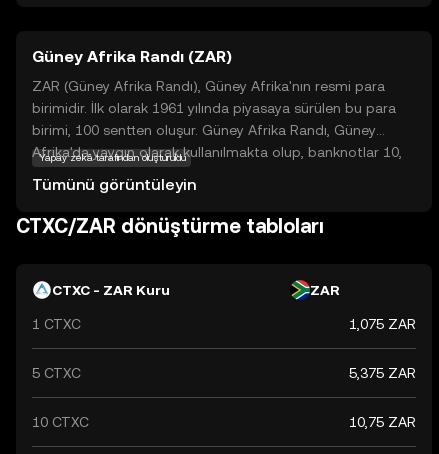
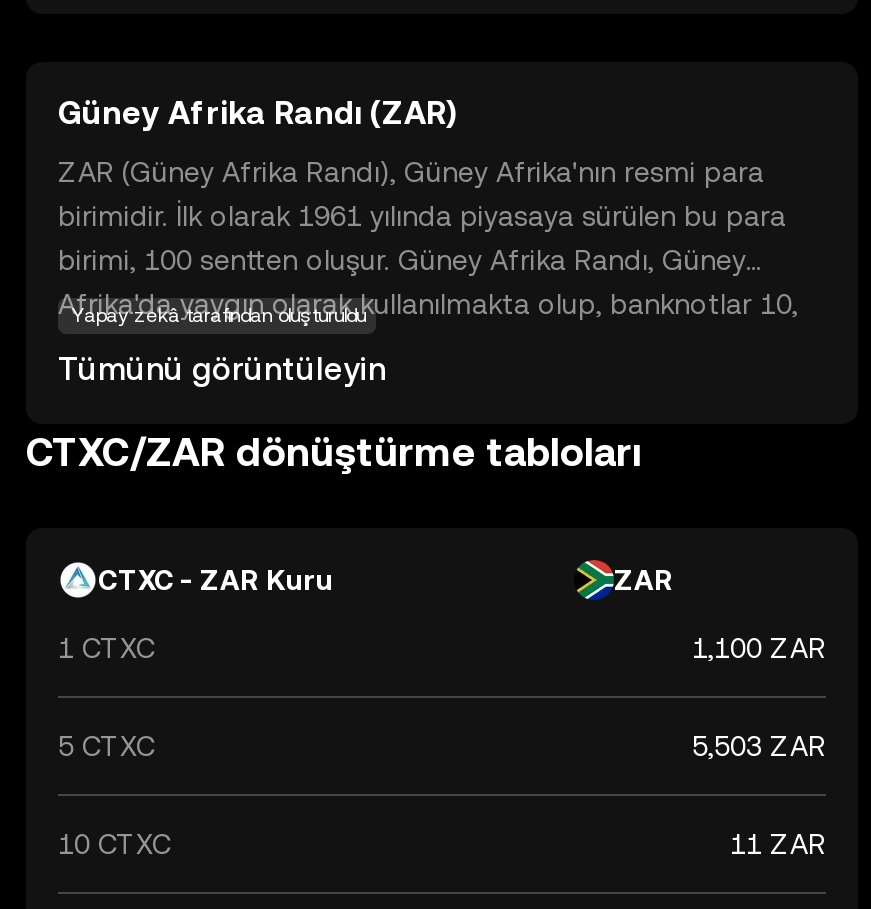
[349,316,416,332] 1,075 ZAR -> [692,632,826,664] 1,100 ZAR
[349,365,416,381] 5,375 ZAR -> [692,730,826,762] 5,503 ZAR
[349,414,416,430] 10,75 ZAR -> [730,828,826,860] 11 ZAR

